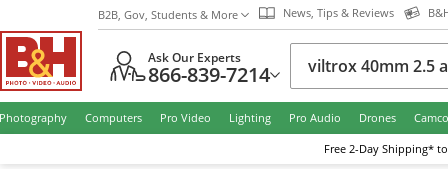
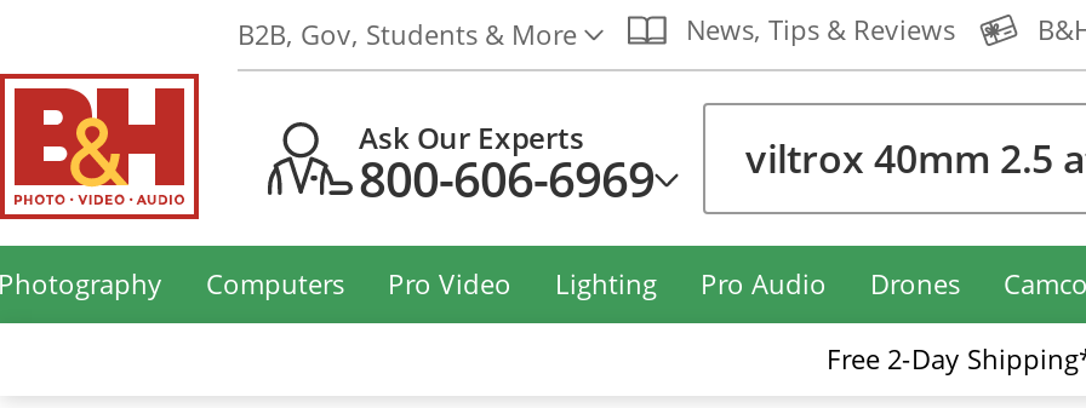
[148,61,270,88] 866-839-7214 -> [359,146,655,212] 800-606-6969

